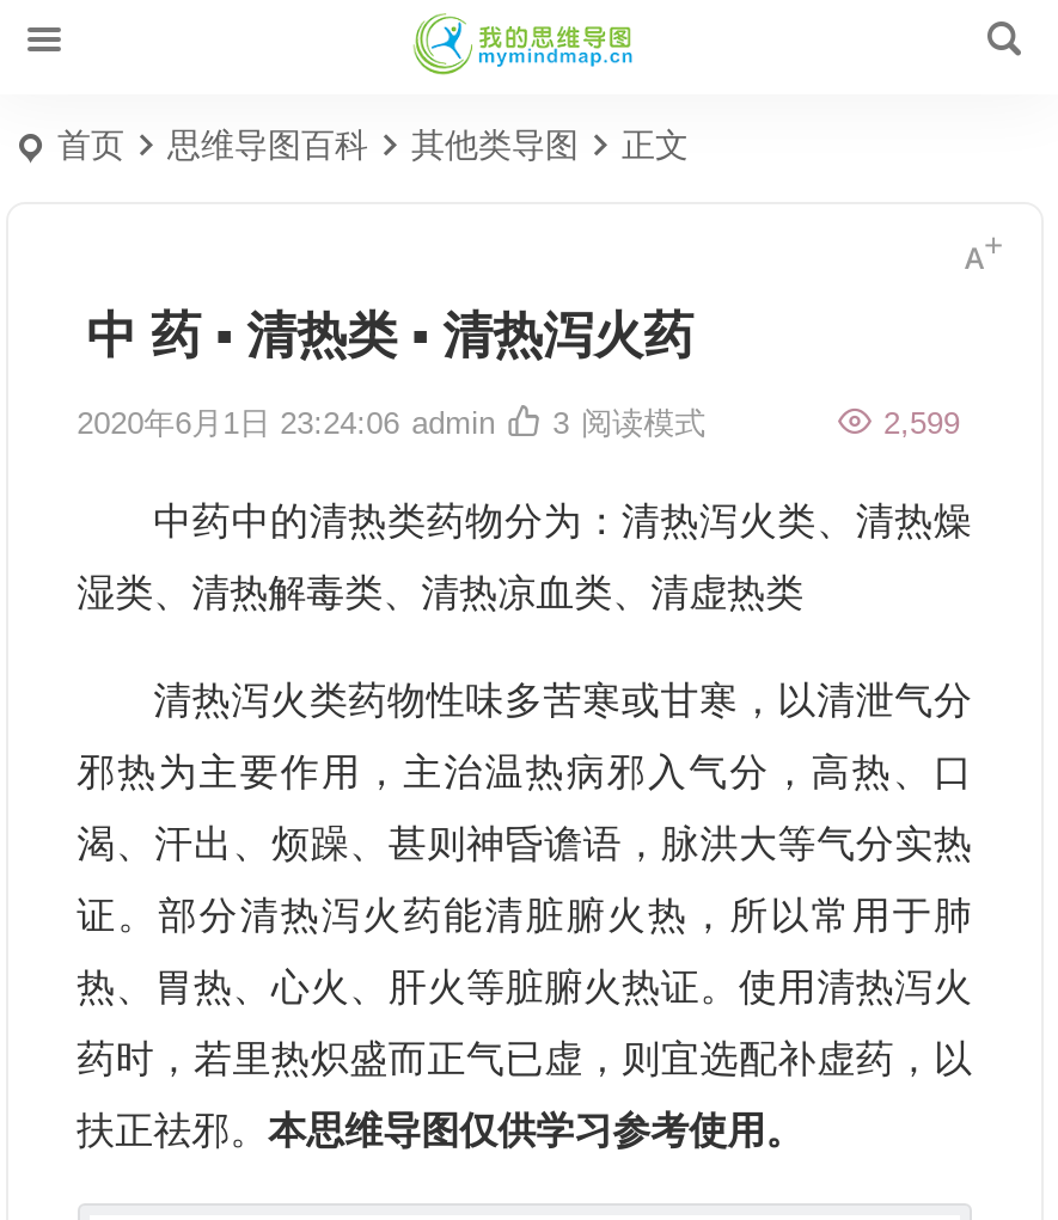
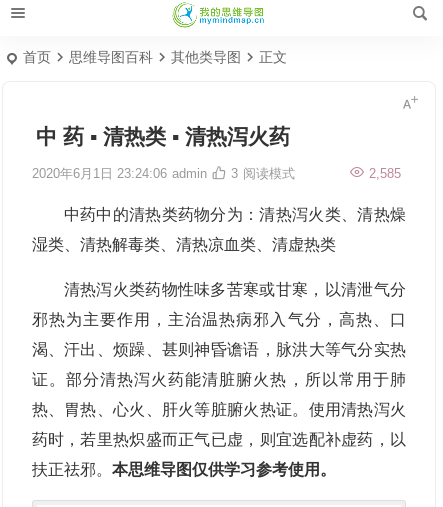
[883,405,960,441] 2,599 -> [369,166,401,181] 2,585

